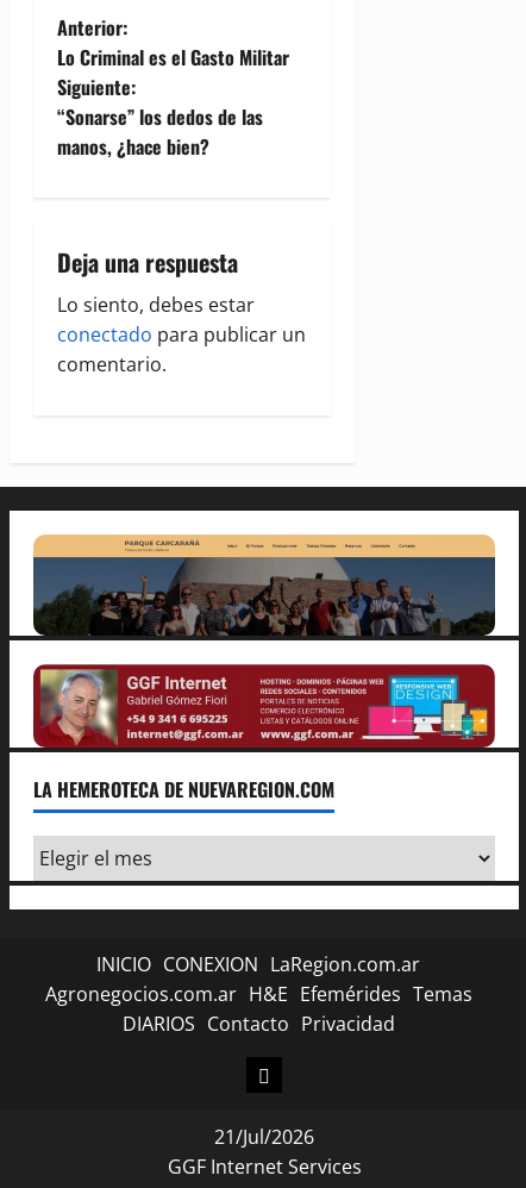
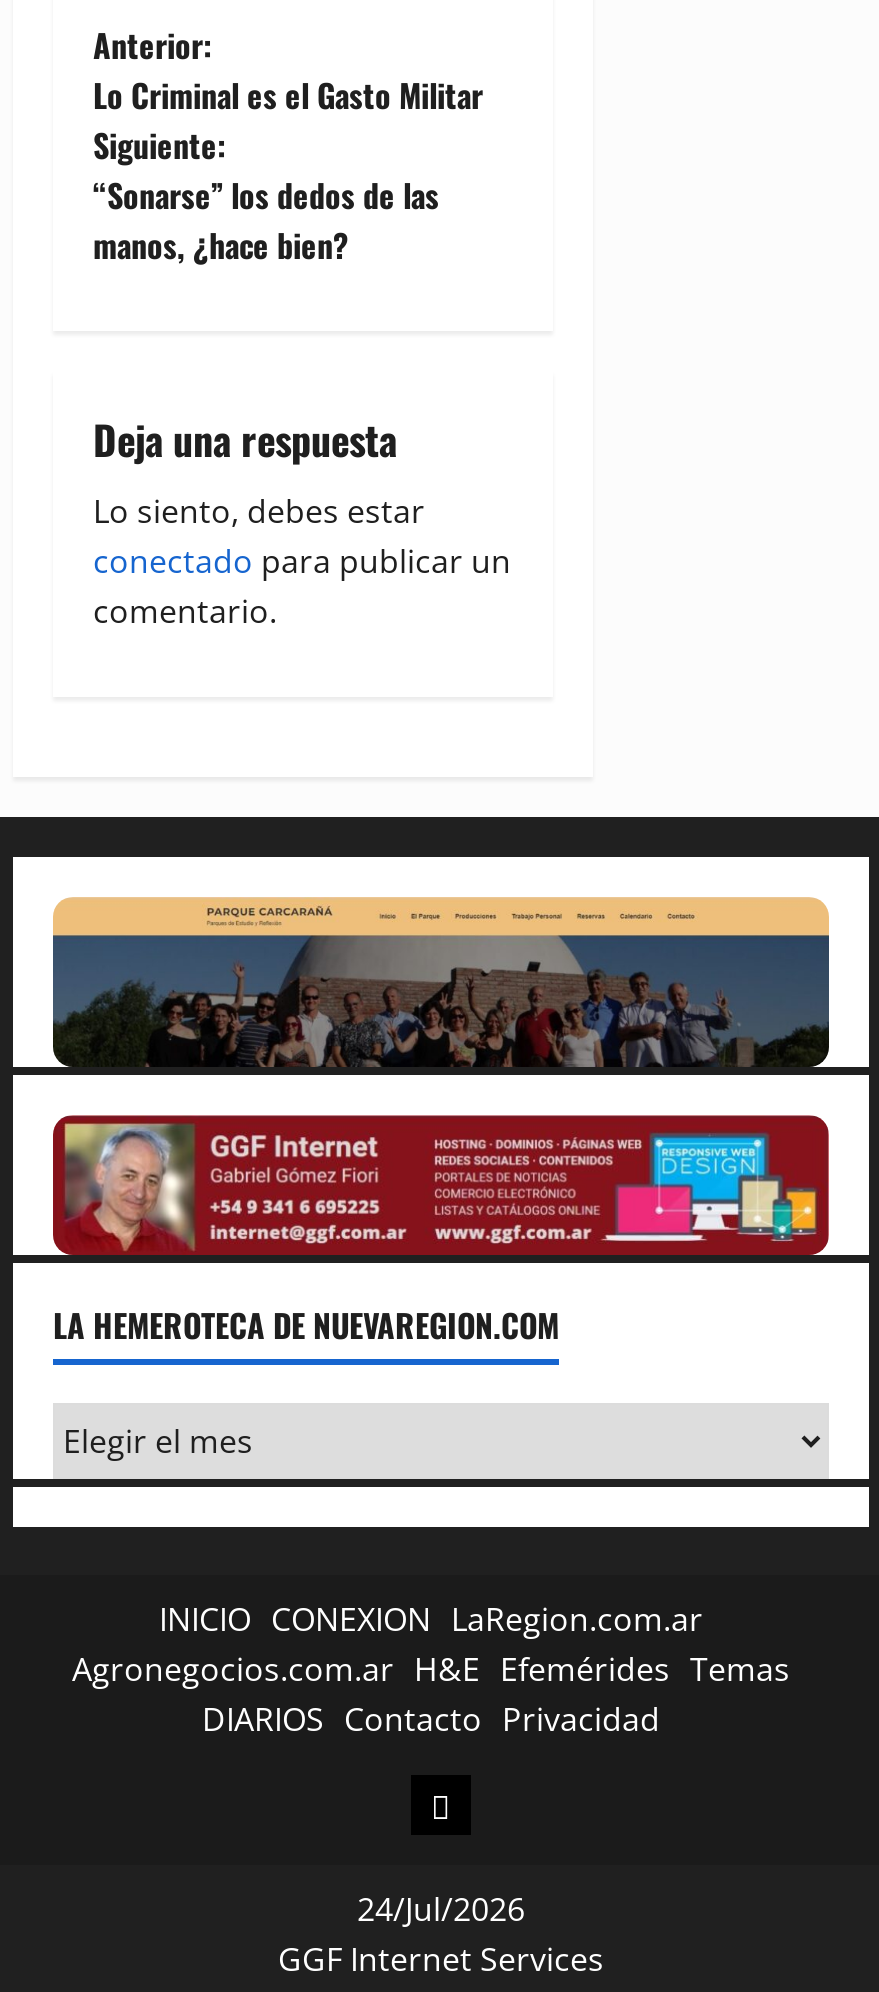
[214,1124,314,1150] 21/Jul/2026 -> [357,1888,525,1932] 24/Jul/2026

